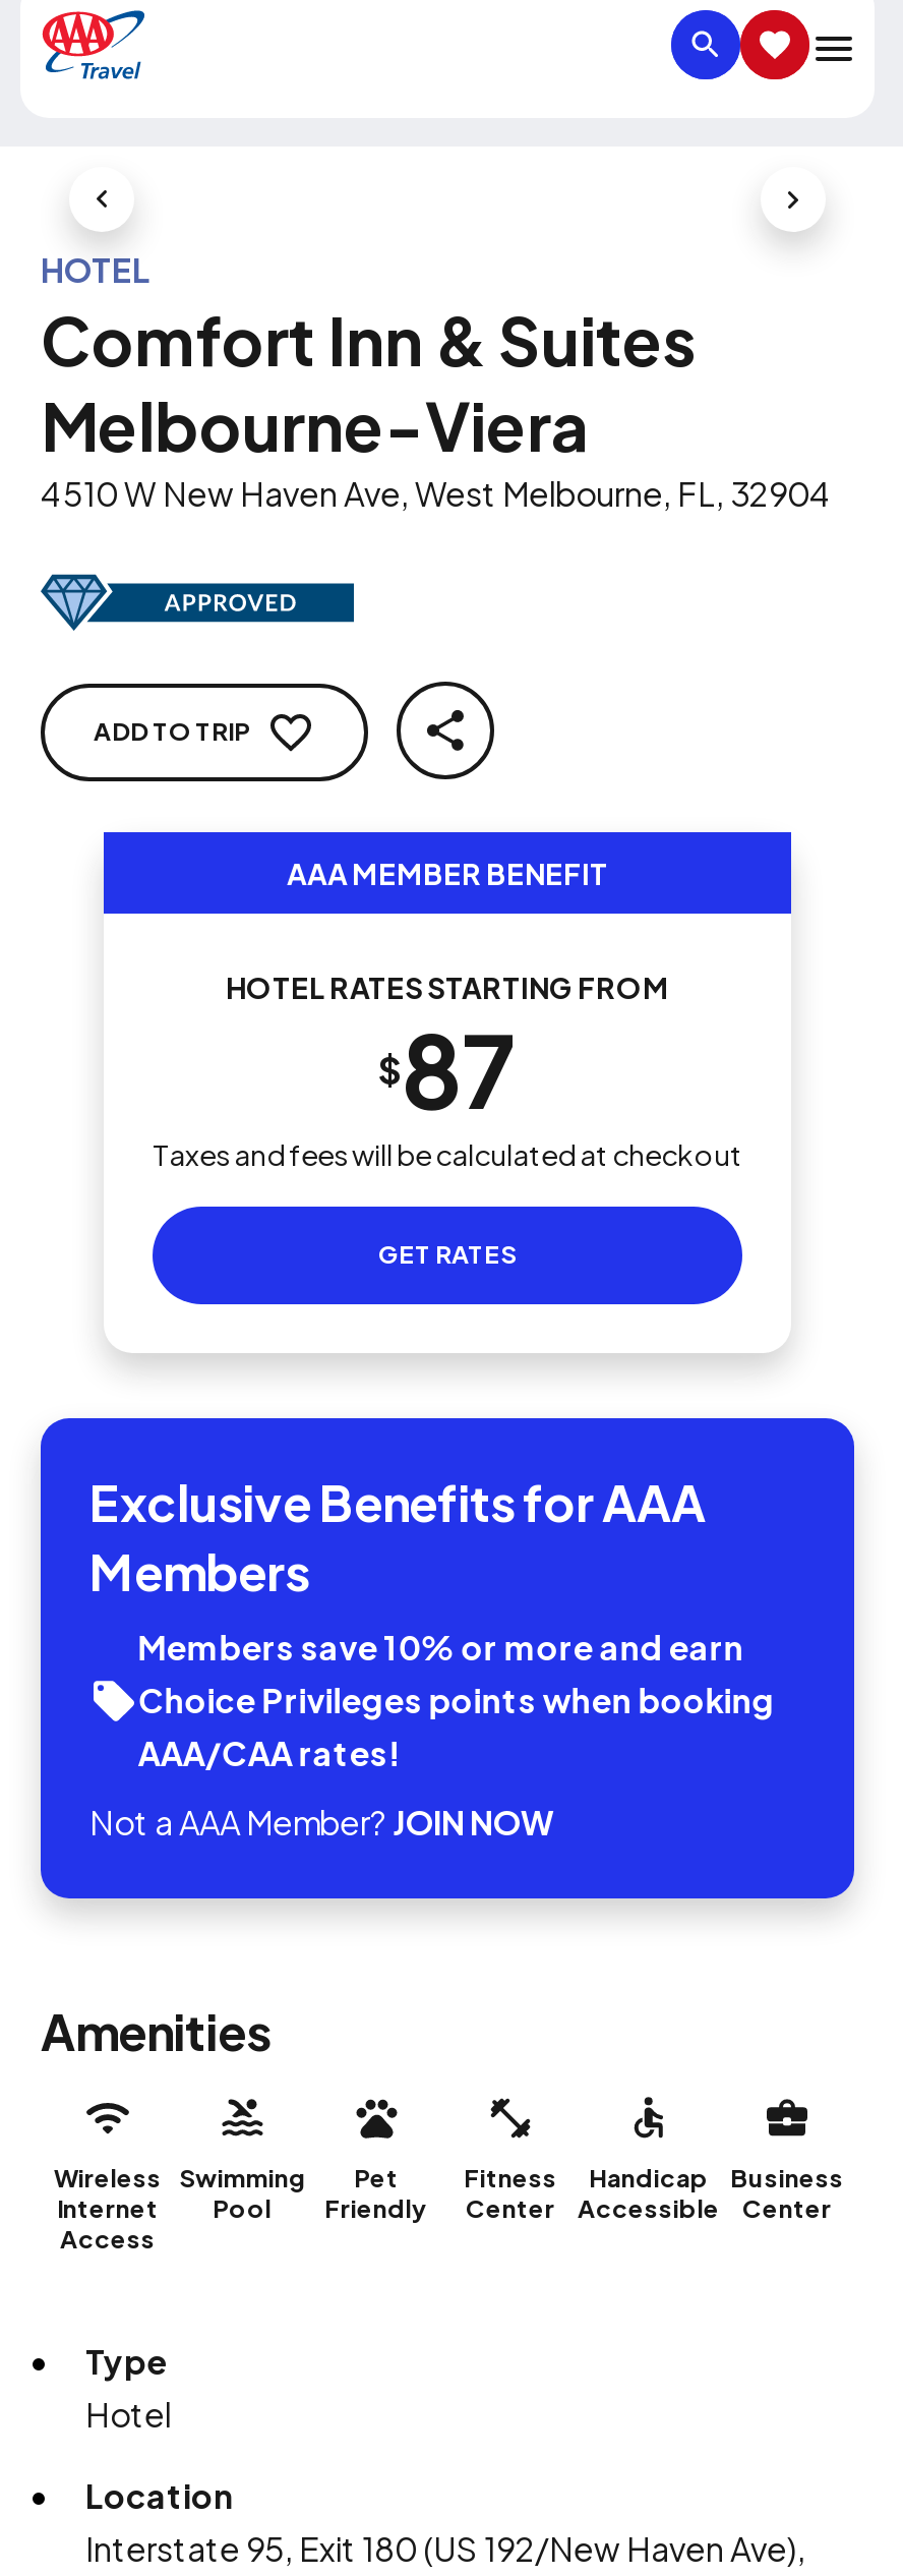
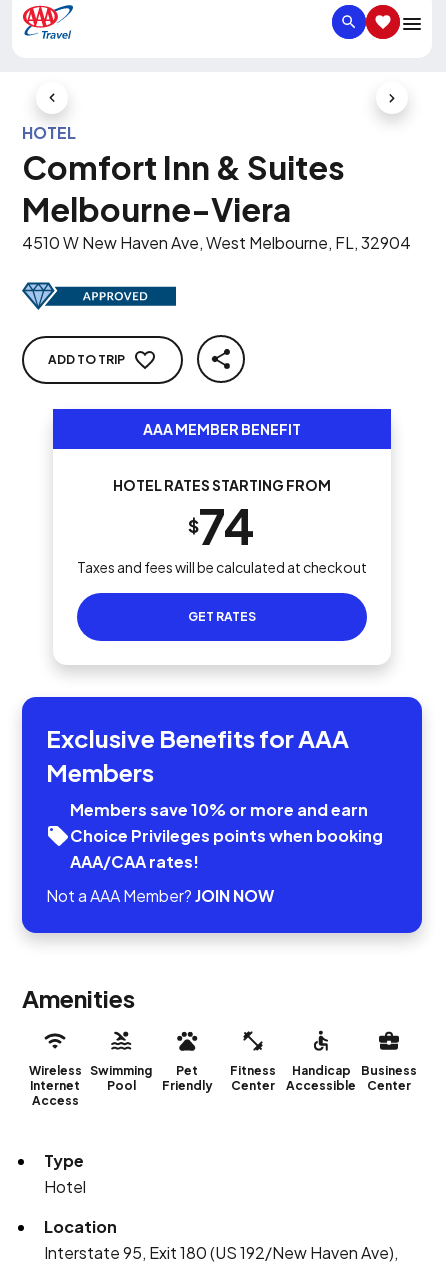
[378,1007,517,1131] $87 -> [188,495,255,556] $74

